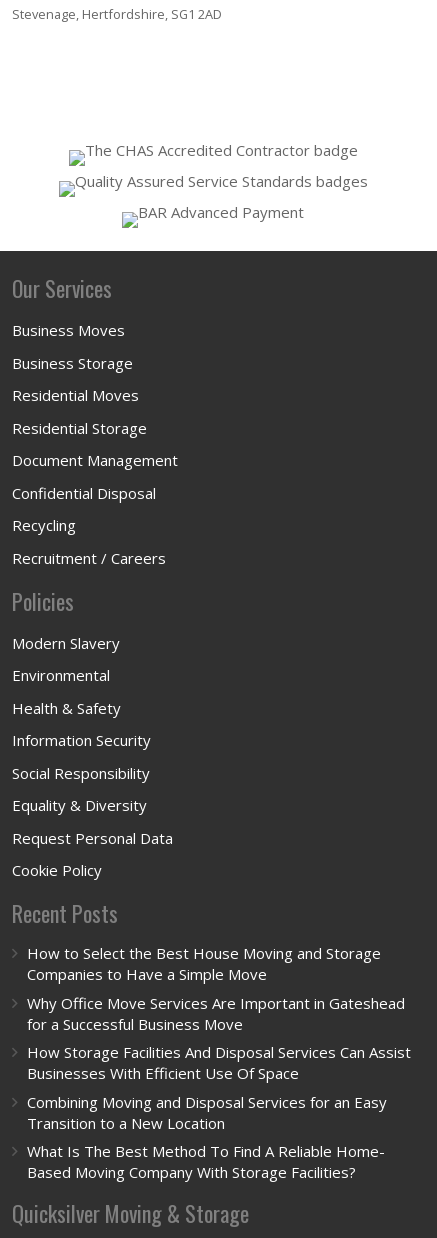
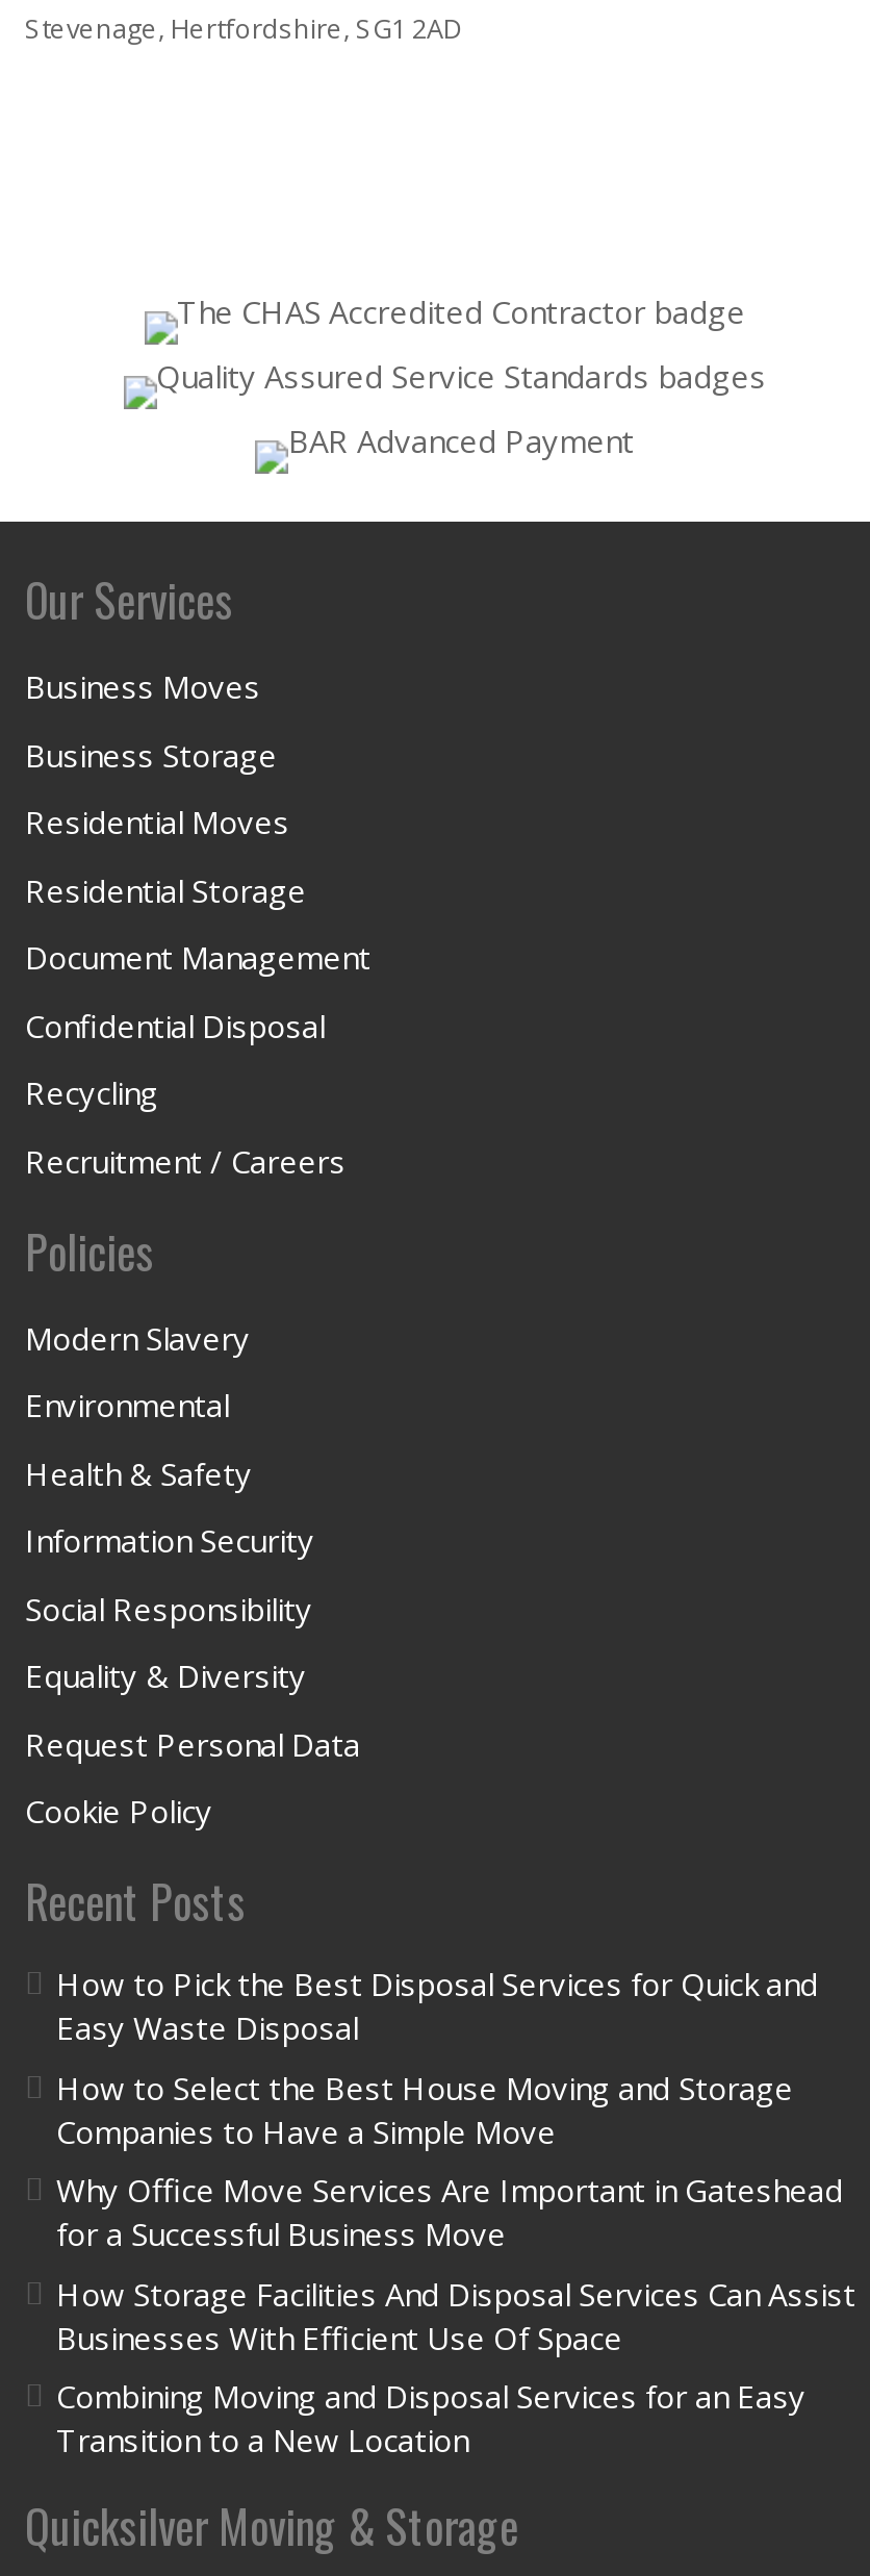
none -> [56,1963,818,2048] How to Pick the Best Disposal Services for Quick and | Easy Waste Disposal
moved [26,943,410,1133] -> [56,2066,855,2460]: How to Select the Best House Moving and Storage | Companies to Have a Simple Move | Why Office Move Services Are Important in Gateshead | for a Successful Business Move | How Storage Facilities And Disposal Services Can Assist | Businesses With Efficient Use Of Space | Combining Moving and Disposal Services for an Easy | Transition to a New Location
[26,1141,384,1182] What Is The Best Method To Find A Reliable Home- | Based Moving Company With Storage Facilities? -> none

